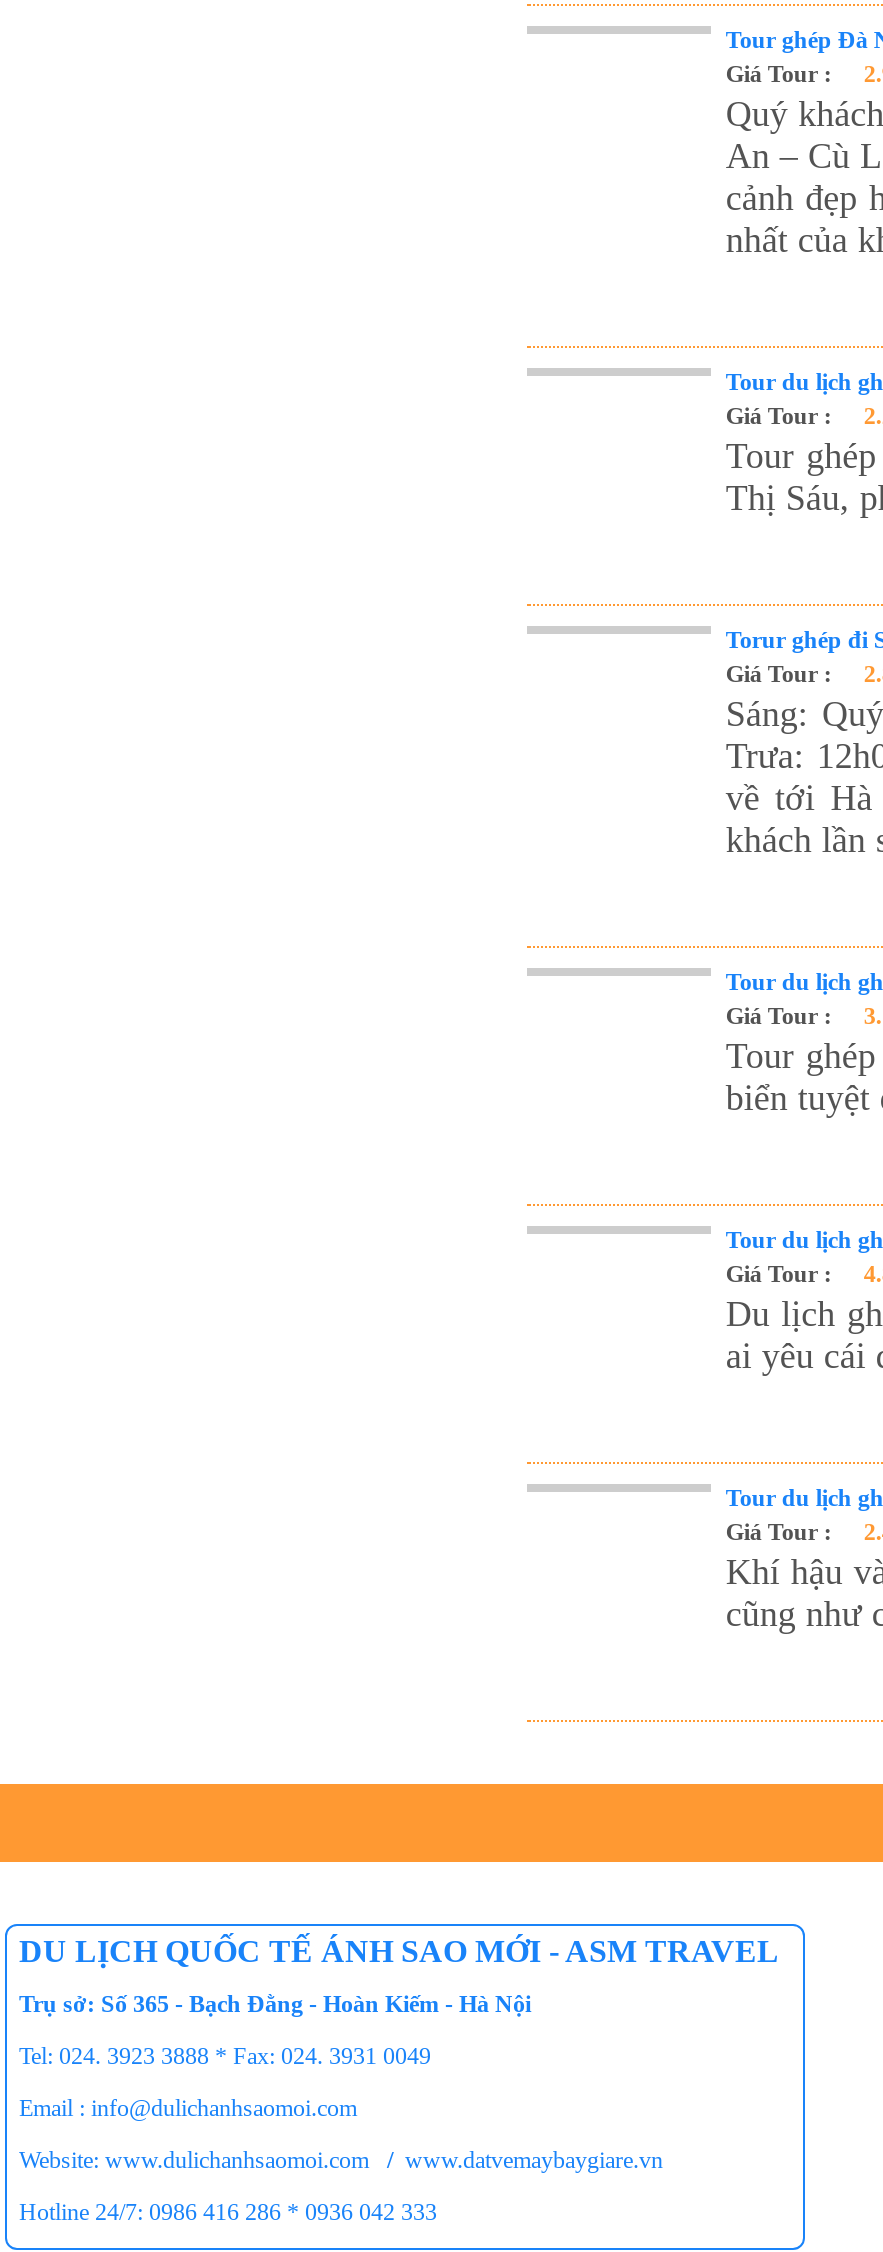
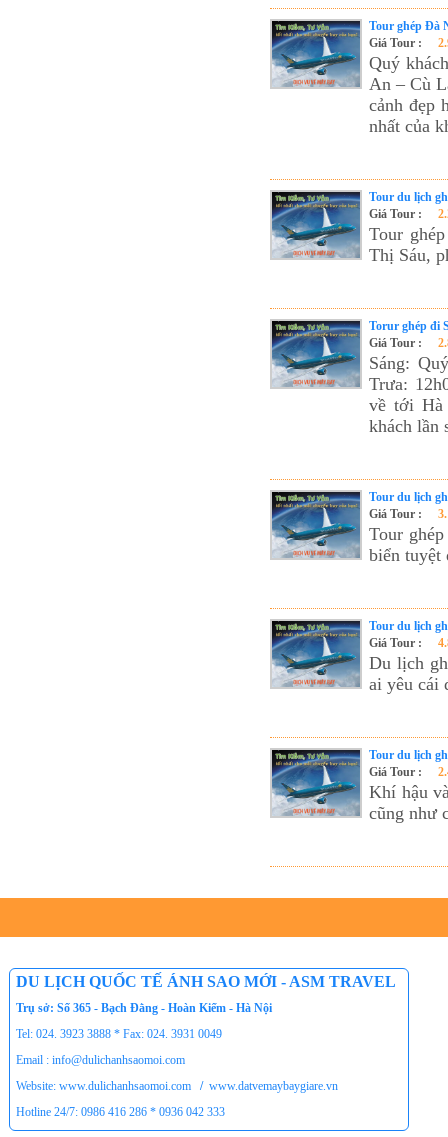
none -> [270,20,362,89] [image]
none -> [270,191,362,260] [image]
none -> [270,320,362,389] [image]
none -> [270,491,362,560] [image]
none -> [270,620,362,689] [image]
none -> [270,749,362,818] [image]

